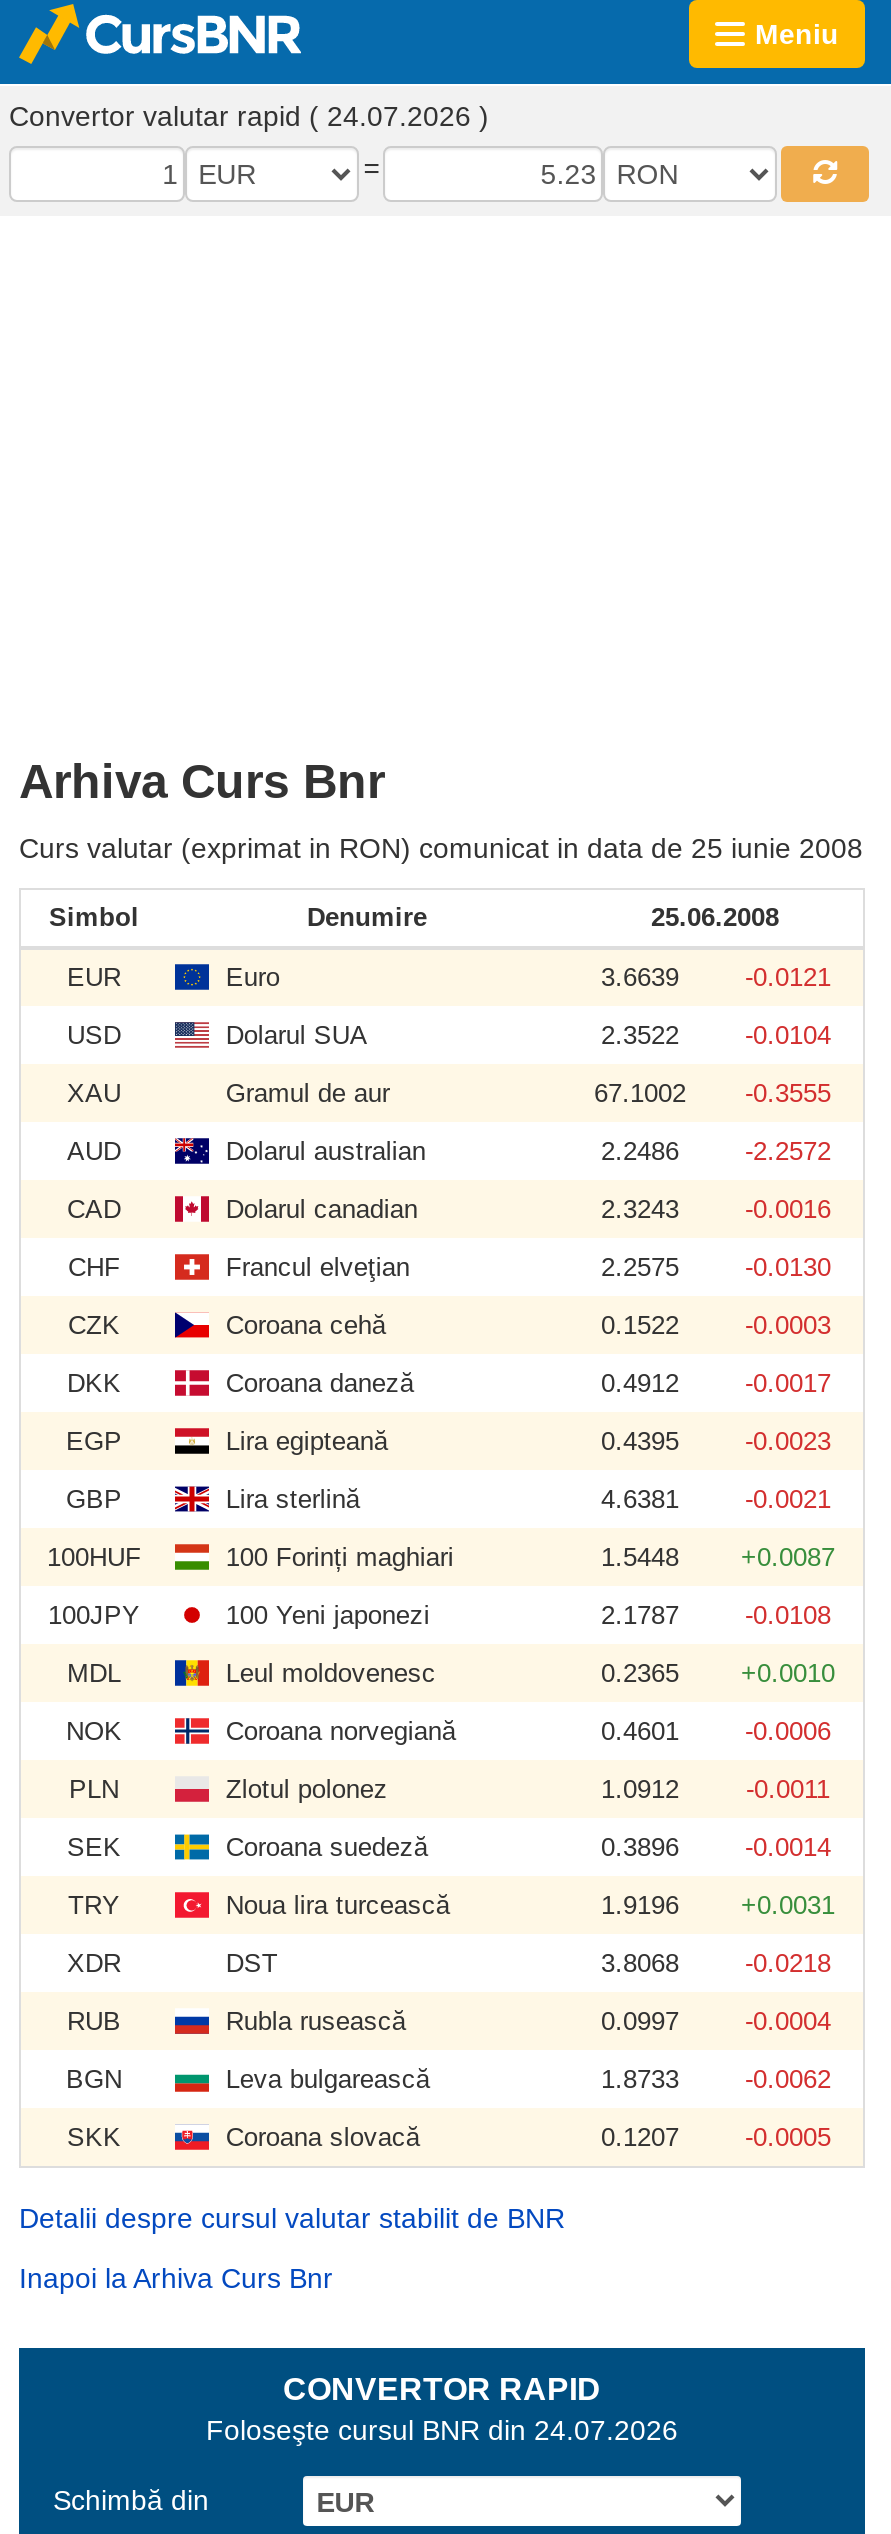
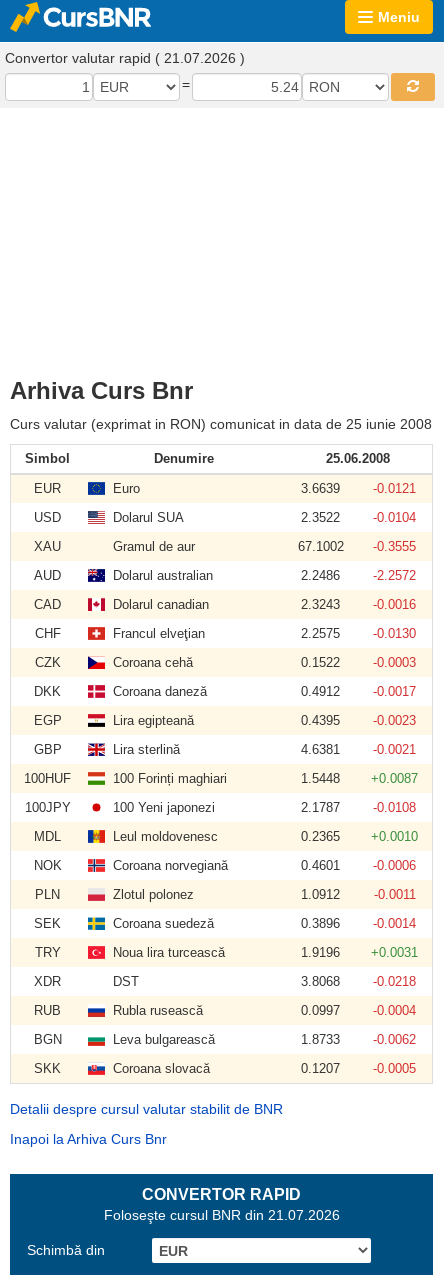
[9,100,489,132] Convertor valutar rapid ( 24.07.2026 ) -> [5,50,245,66] Convertor valutar rapid ( 21.07.2026 )
[206,2414,678,2446] Foloseşte cursul BNR din 24.07.2026 -> [103,1207,339,1223] Foloseşte cursul BNR din 21.07.2026

